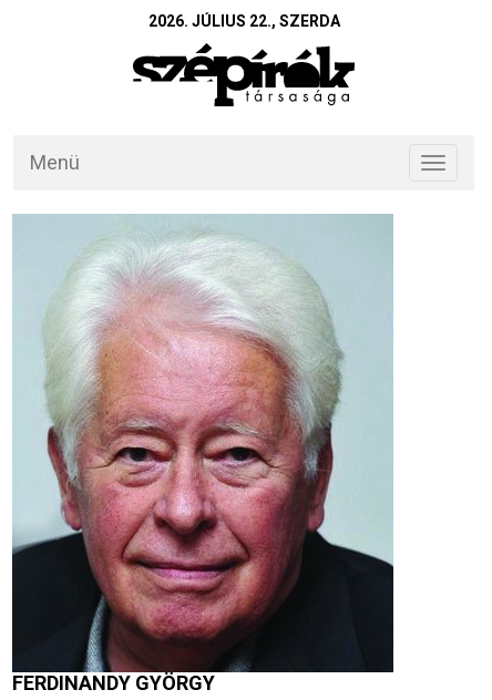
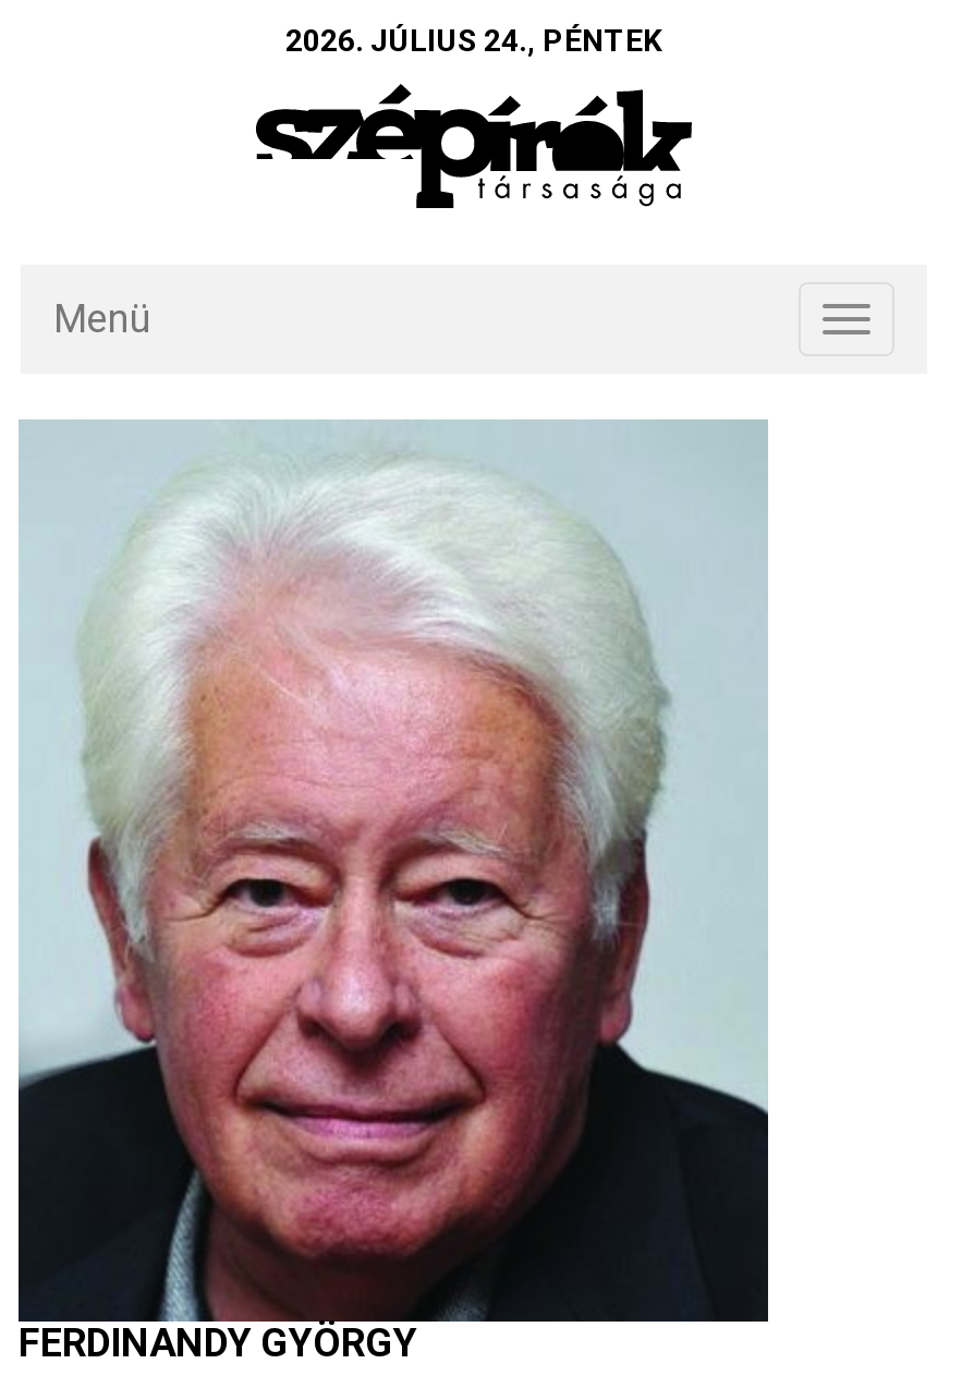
[148,12,340,30] 2026. JÚLIUS 22., SZERDA -> [285,23,662,58] 2026. JÚLIUS 24., PÉNTEK

